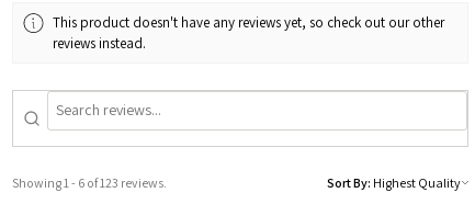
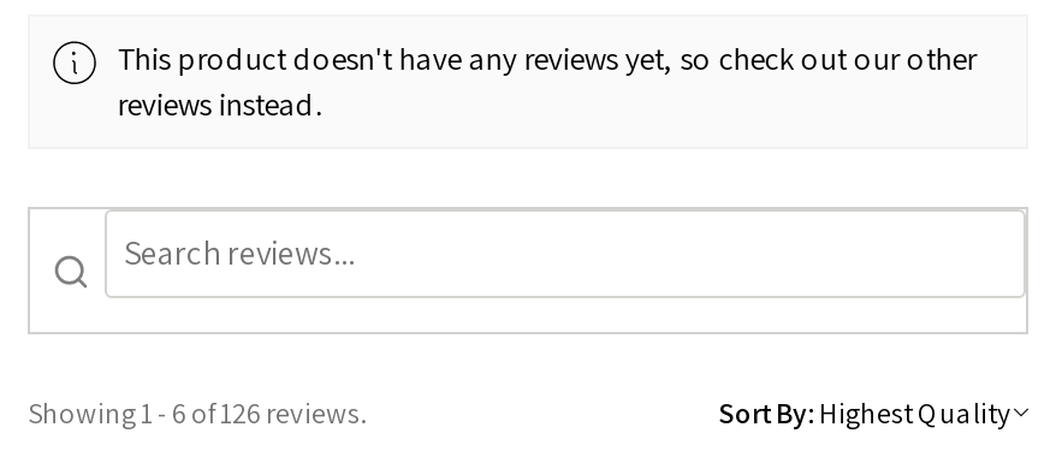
[12,174,167,191] Showing 1 - 6 of 123 reviews. -> [28,394,367,430] Showing 1 - 6 of 126 reviews.

